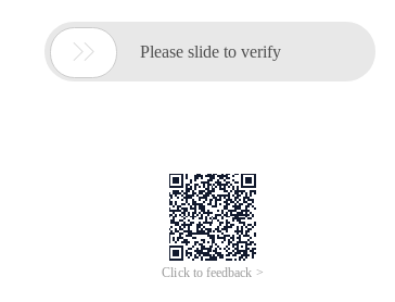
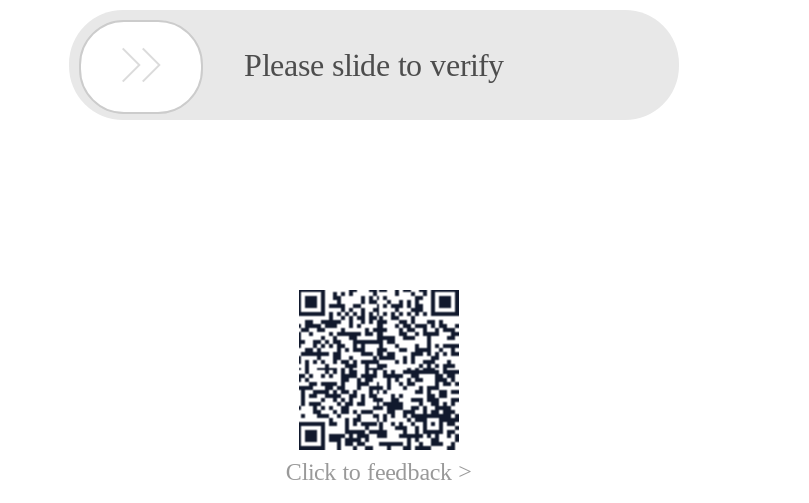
[168,173,256,262] [image] -> [297,290,461,452] [image]

